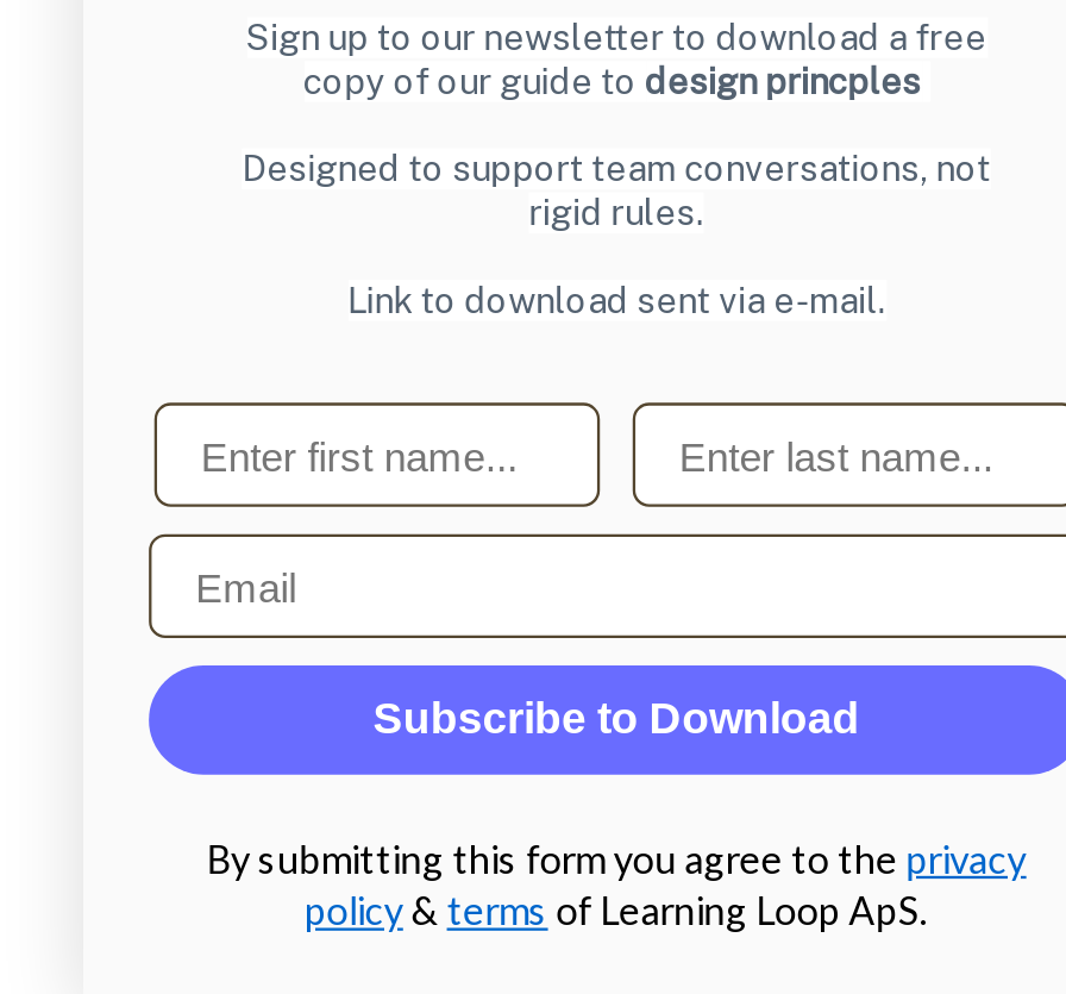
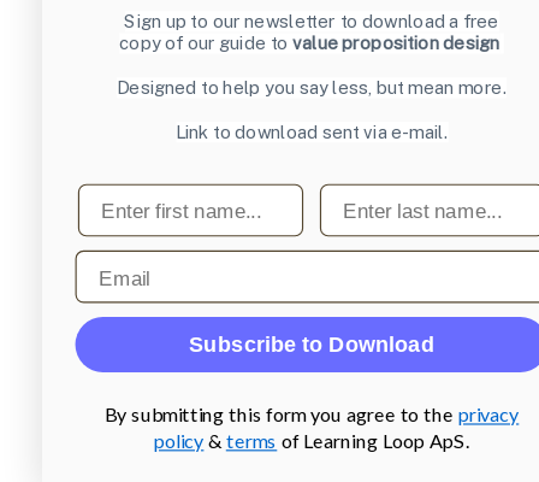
[303,61,921,102] copy of our guide to design princples -> [119,33,500,54] copy of our guide to value proposition design
[242,148,991,233] Designed to support team conversations, not | rigid rules. -> [117,77,507,98] Designed to help you say less, but mean more.

